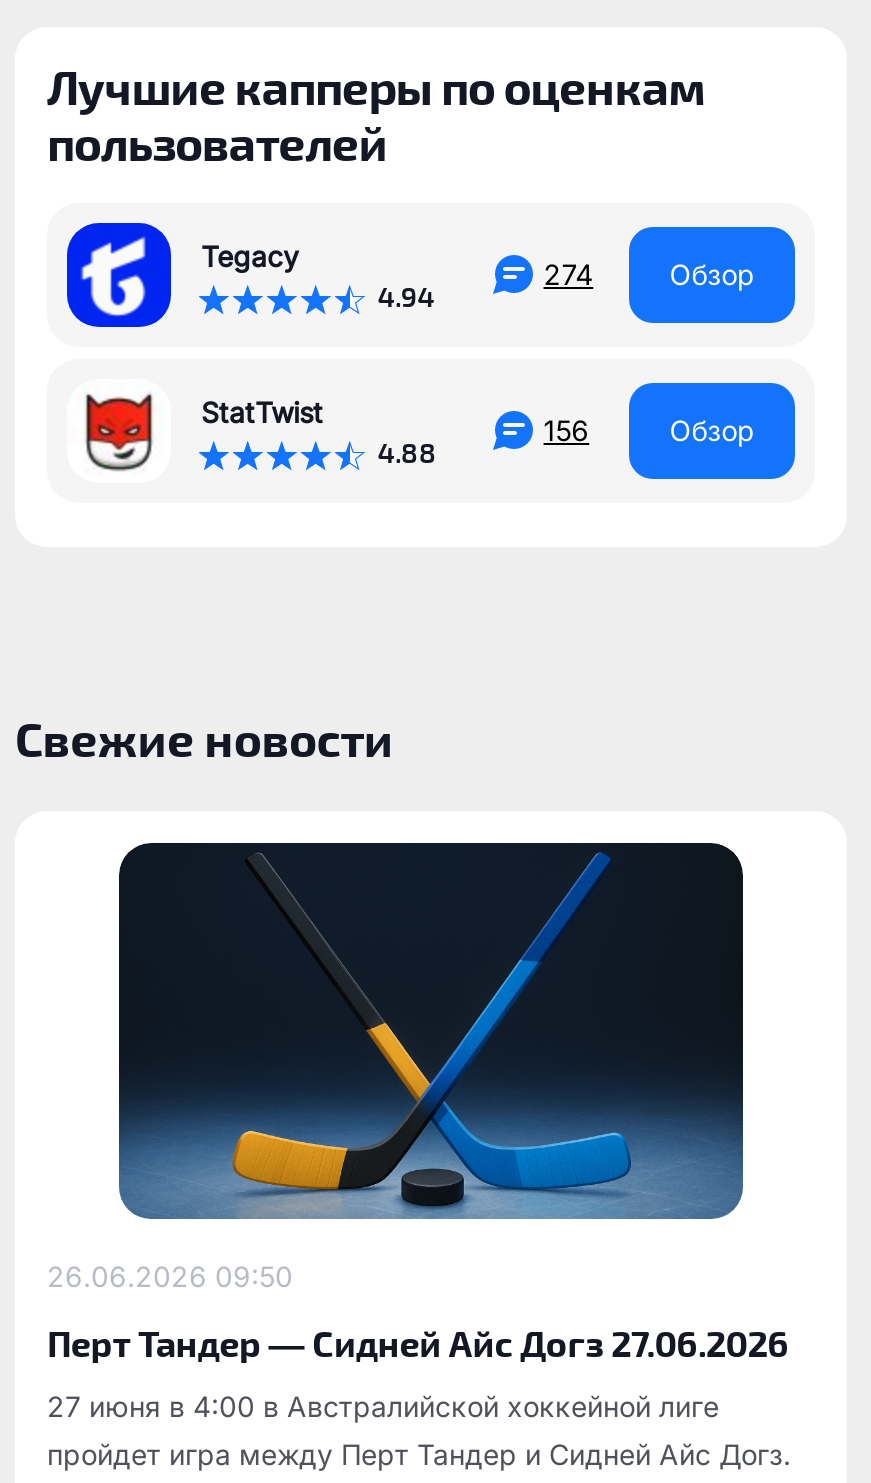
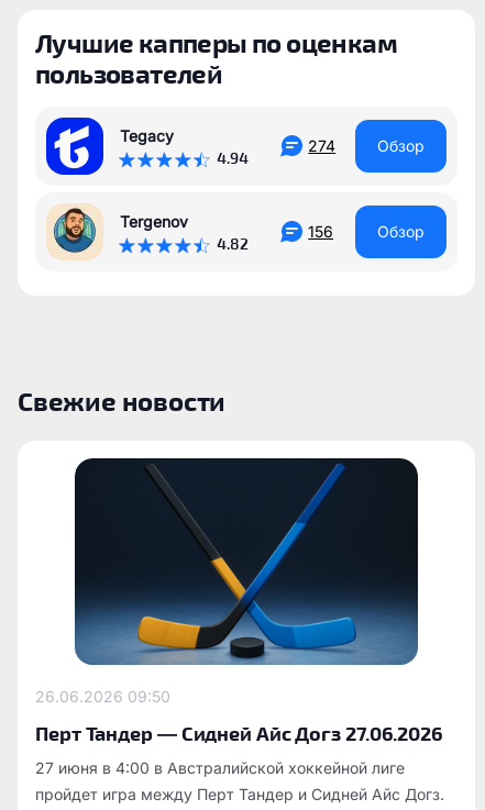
[69,381,437,481] [image] | StatTwist | 4.88 -> [46,203,248,260] [image] | Tergenov | 4.82

